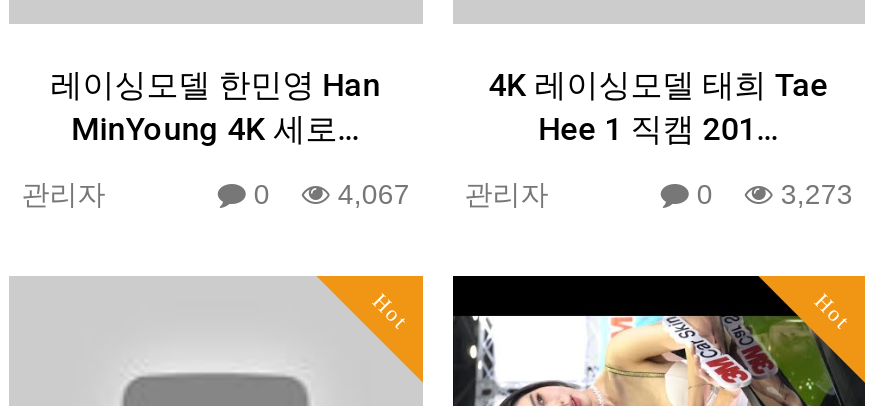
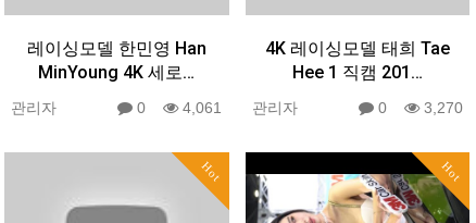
[246,178,548,210] 0 4,067 관리자 -> [133,99,297,116] 0 4,061 관리자
[689,178,853,210] 0 3,273 -> [374,99,463,116] 0 3,270

